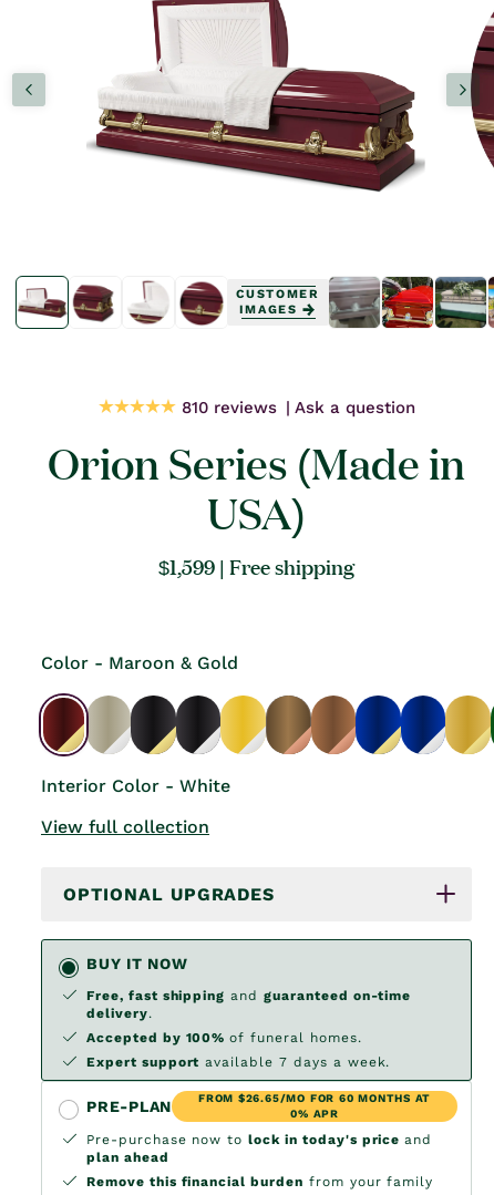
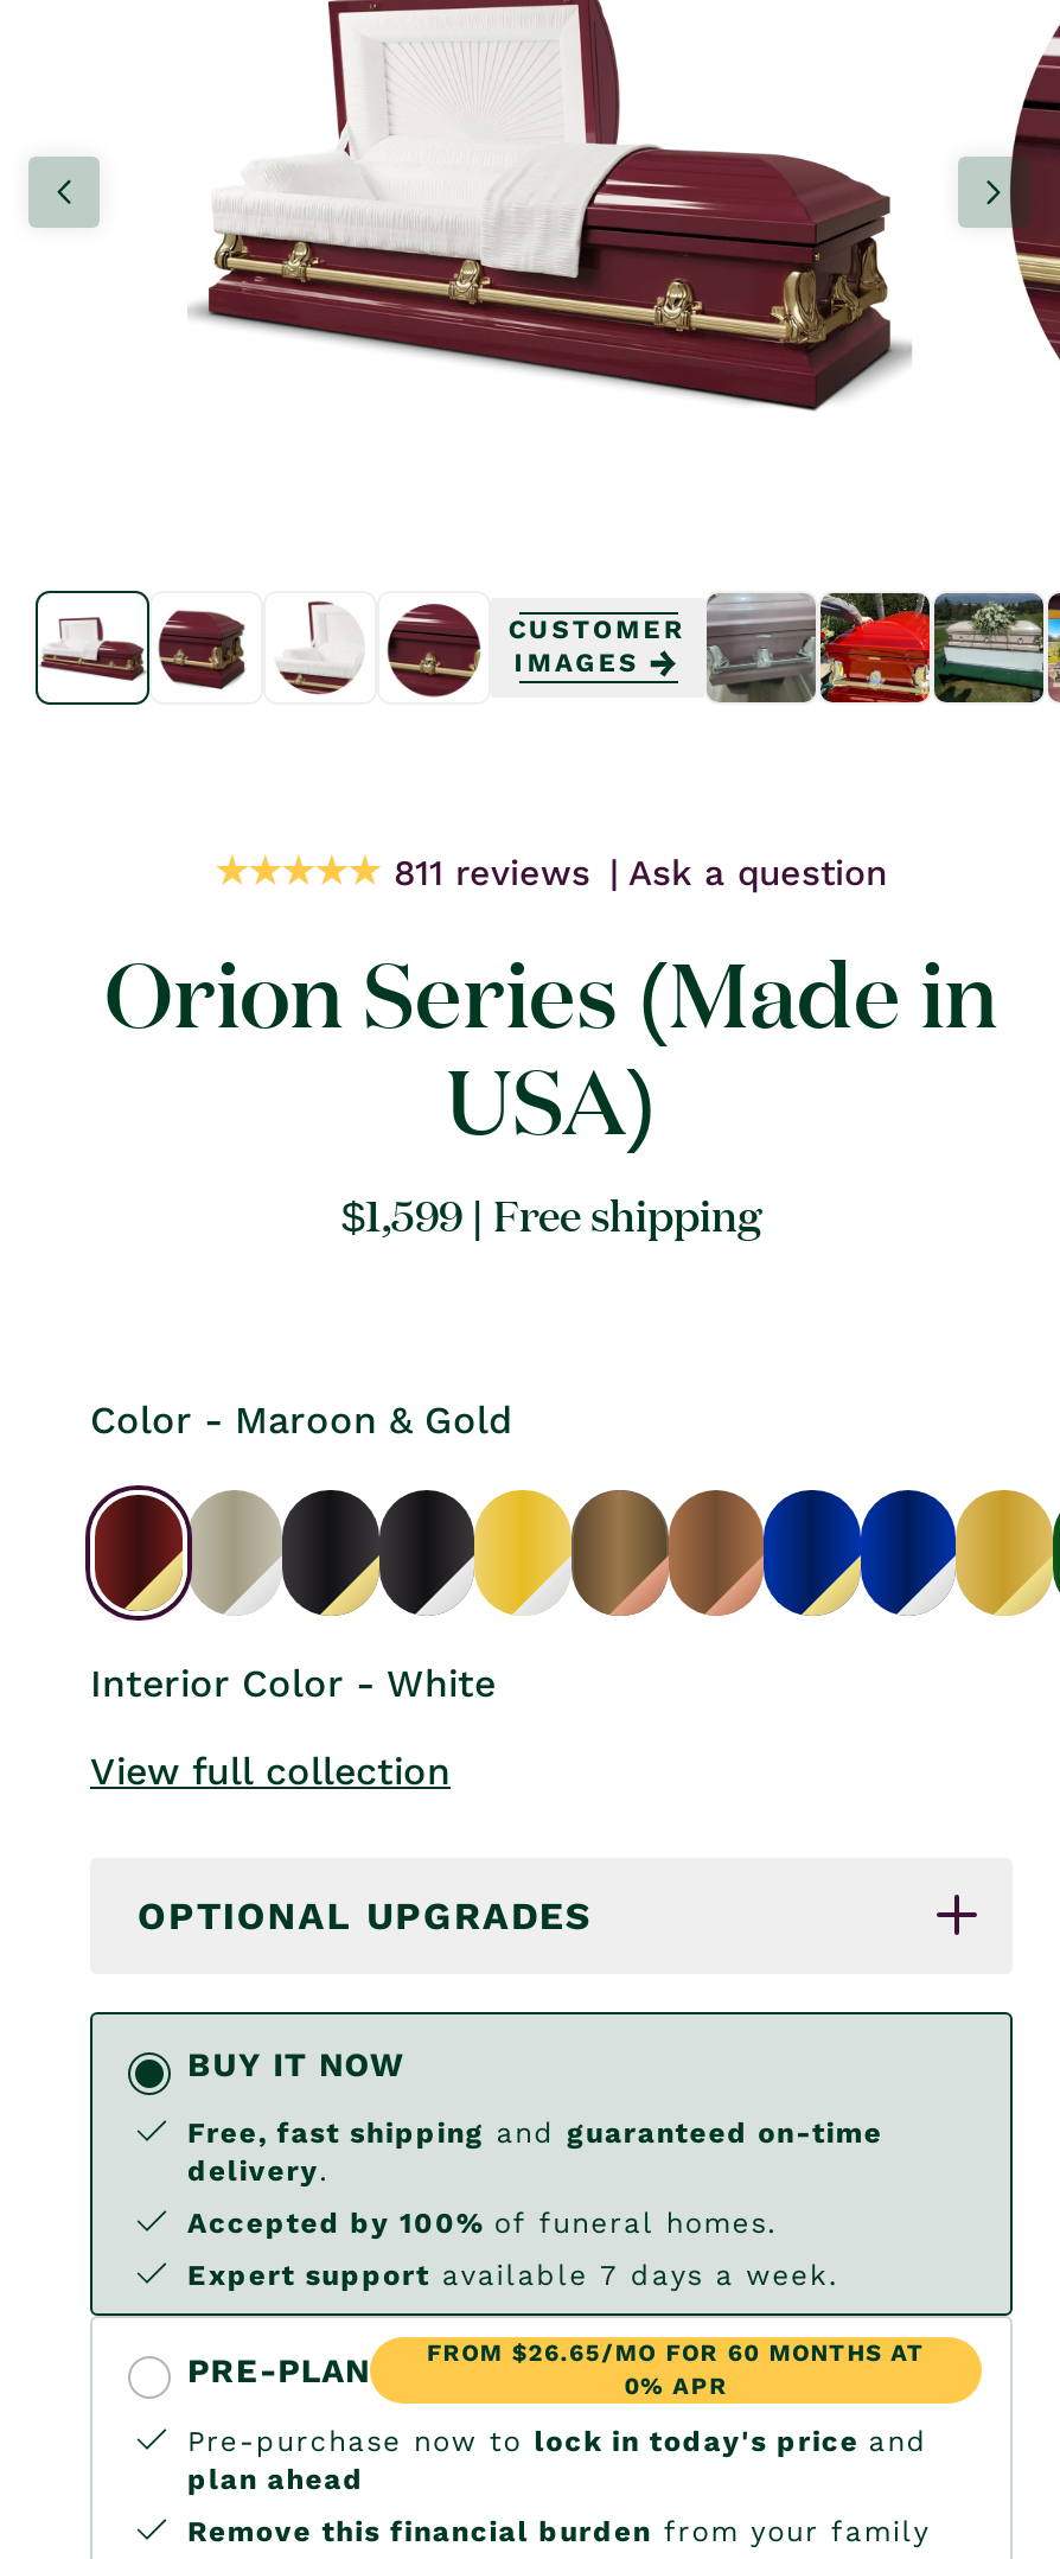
[181,397,415,418] 810 reviews Ask a question -> [394,851,887,895] 811 reviews Ask a question

